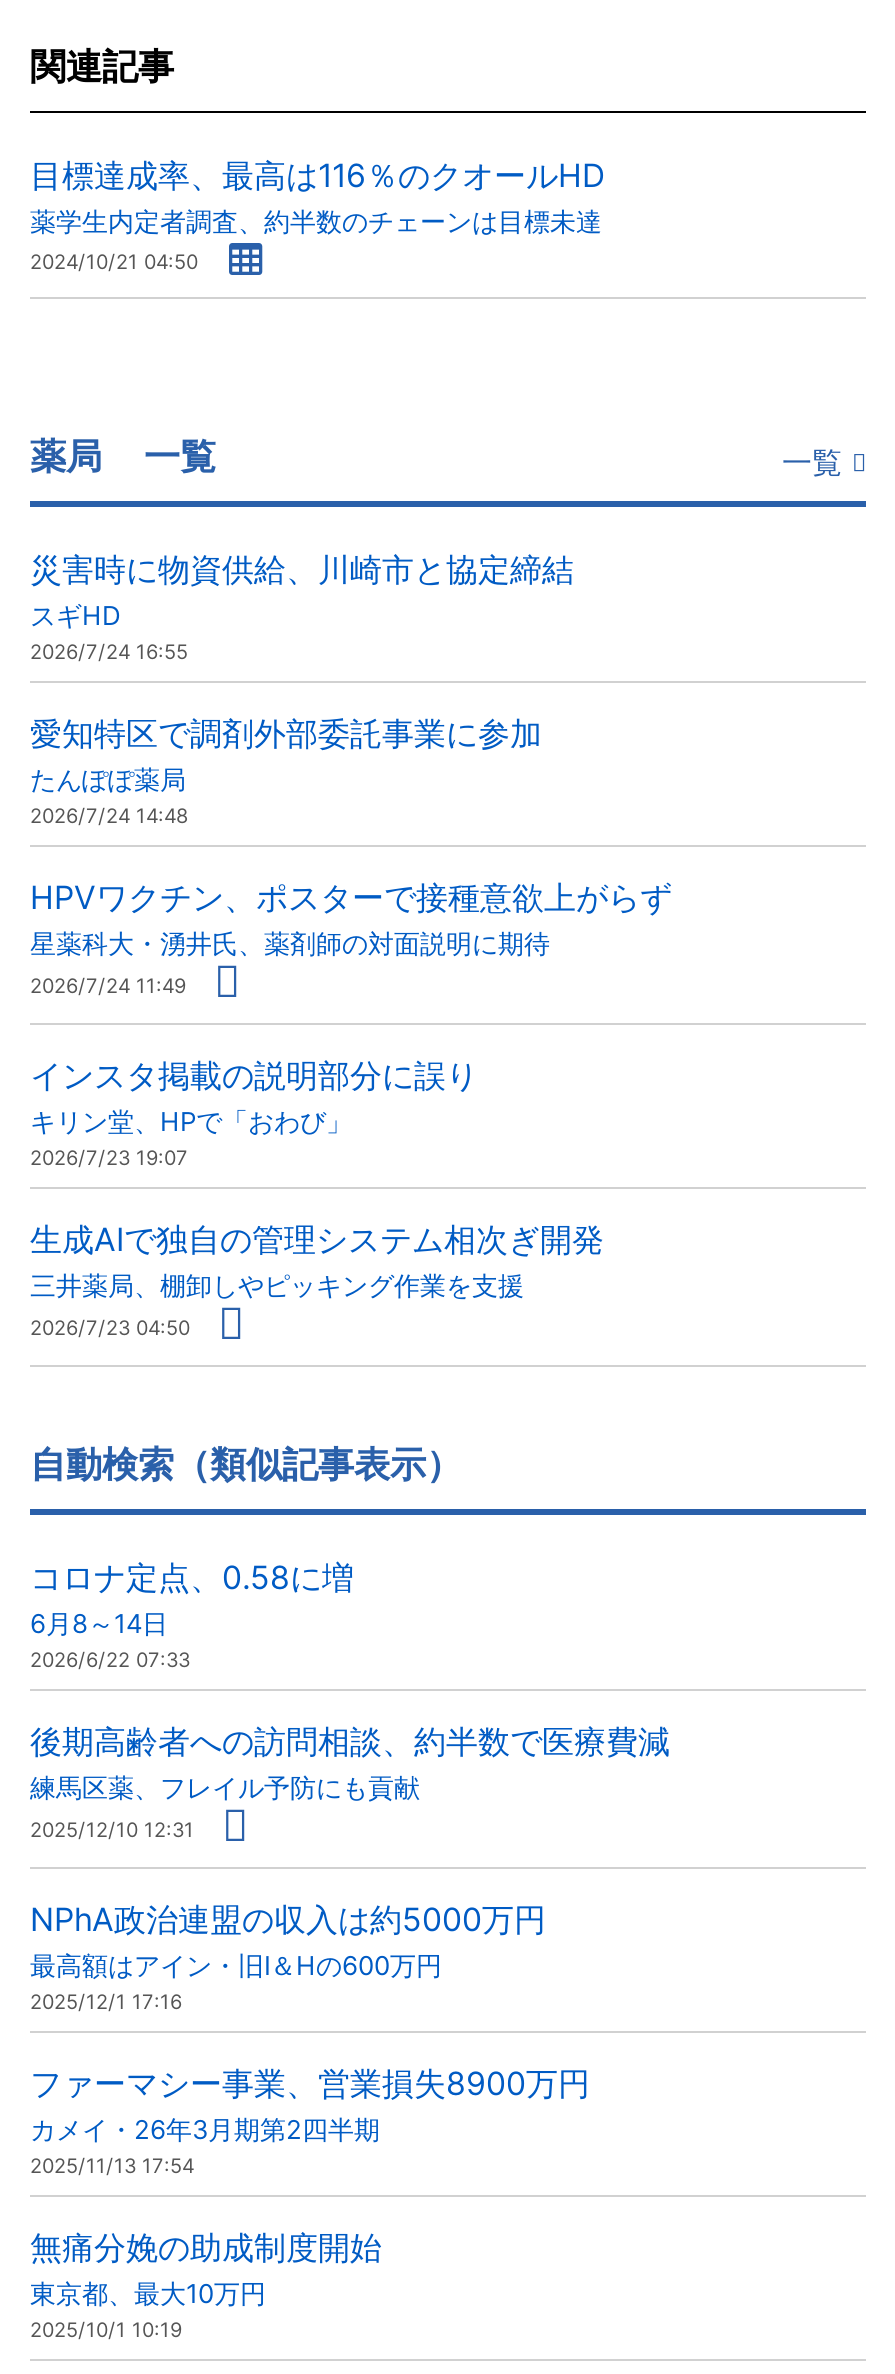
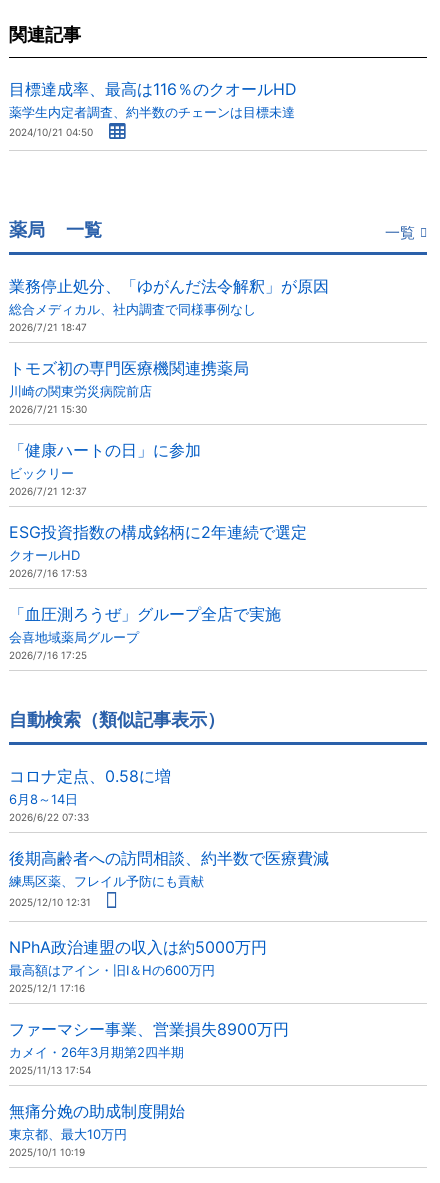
[30,549,574,663] 災害時に物資供給、川崎市と協定締結 | スギHD | 2026/7/24 16:55 -> [9,276,329,333] 業務停止処分、「ゆがんだ法令解釈」が原因 | 総合メディカル、社内調査で同様事例なし | 2026/7/21 18:47
[30,713,542,827] 愛知特区で調剤外部委託事業に参加 | たんぽぽ薬局 | 2026/7/24 14:48 -> [9,358,249,415] トモズ初の専門医療機関連携薬局 | 川崎の関東労災病院前店 | 2026/7/21 15:30
[30,877,672,997] HPVワクチン、ポスターで接種意欲上がらず | 星薬科大・湧井氏、薬剤師の対面説明に期待 | 2026/7/24 11:49 -> [9,440,201,497] 「健康ハートの日」に参加 | ビックリー | 2026/7/21 12:37
[30,1055,478,1169] インスタ掲載の説明部分に誤り | キリン堂、HPで「おわび」 | 2026/7/23 19:07 -> [9,522,307,579] ESG投資指数の構成銘柄に2年連続で選定 | クオールHD | 2026/7/16 17:53
[30,1219,604,1339] 生成AIで独自の管理システム相次ぎ開発 | 三井薬局、棚卸しやピッキング作業を支援 | 2026/7/23 04:50 -> [9,604,281,661] 「血圧測ろうぜ」グループ全店で実施 | 会喜地域薬局グループ | 2026/7/16 17:25

